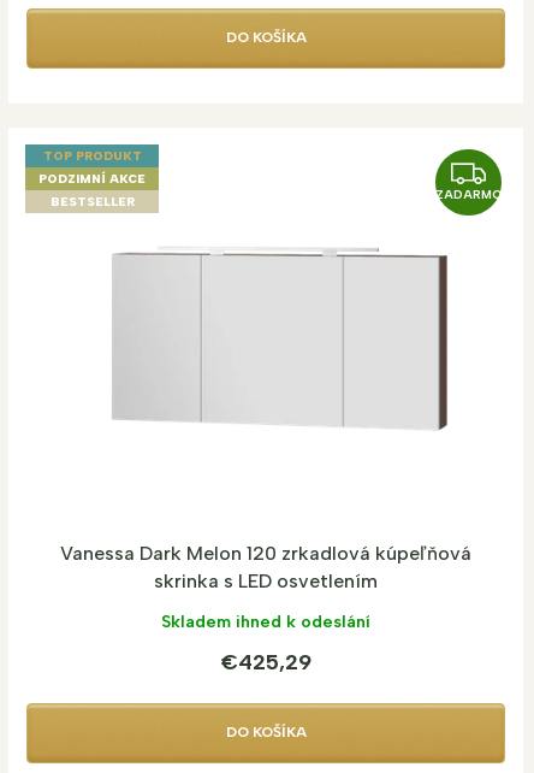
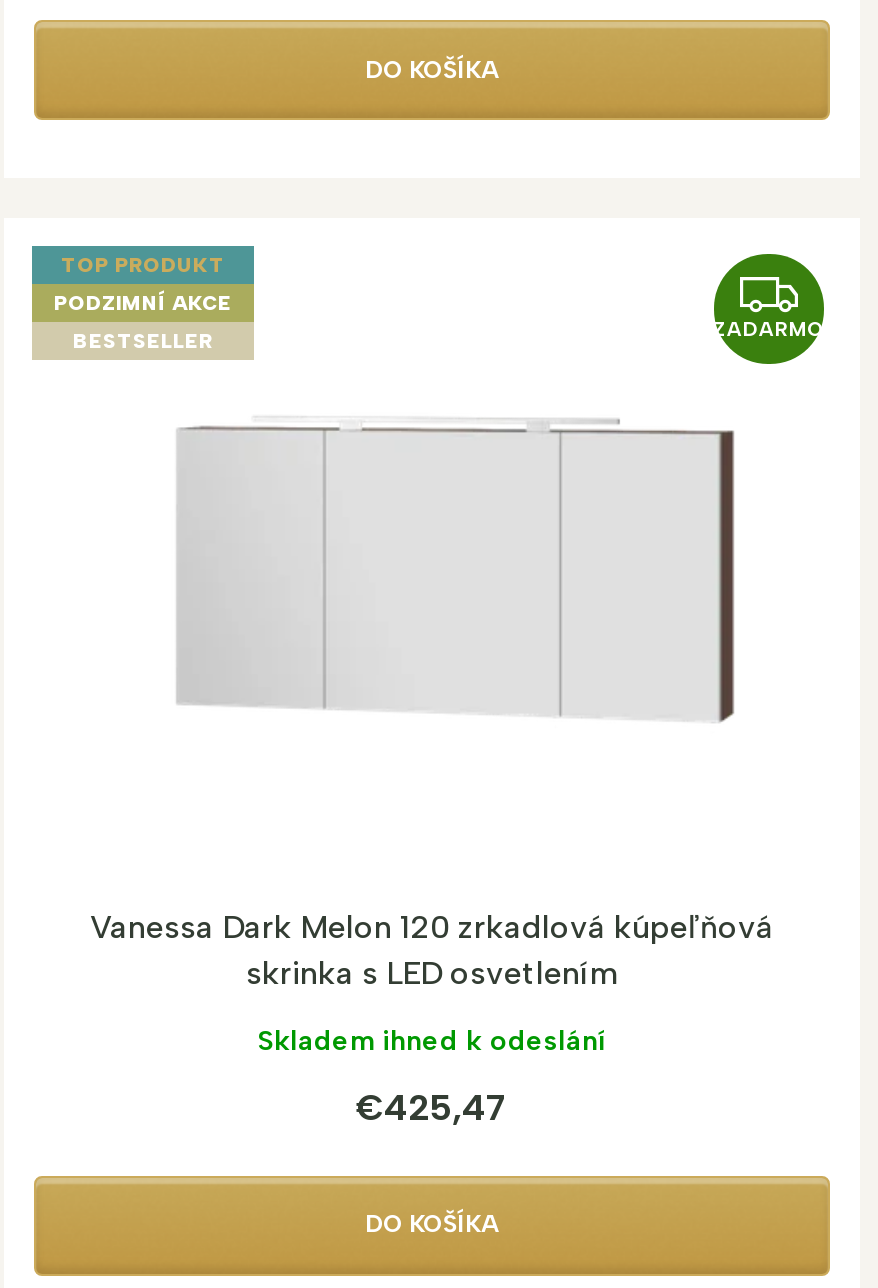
[221,649,311,675] €425,29 -> [356,1085,508,1129] €425,47

